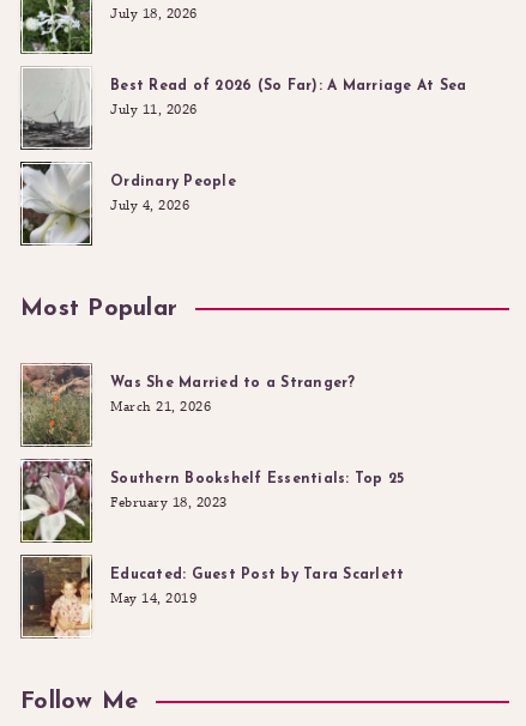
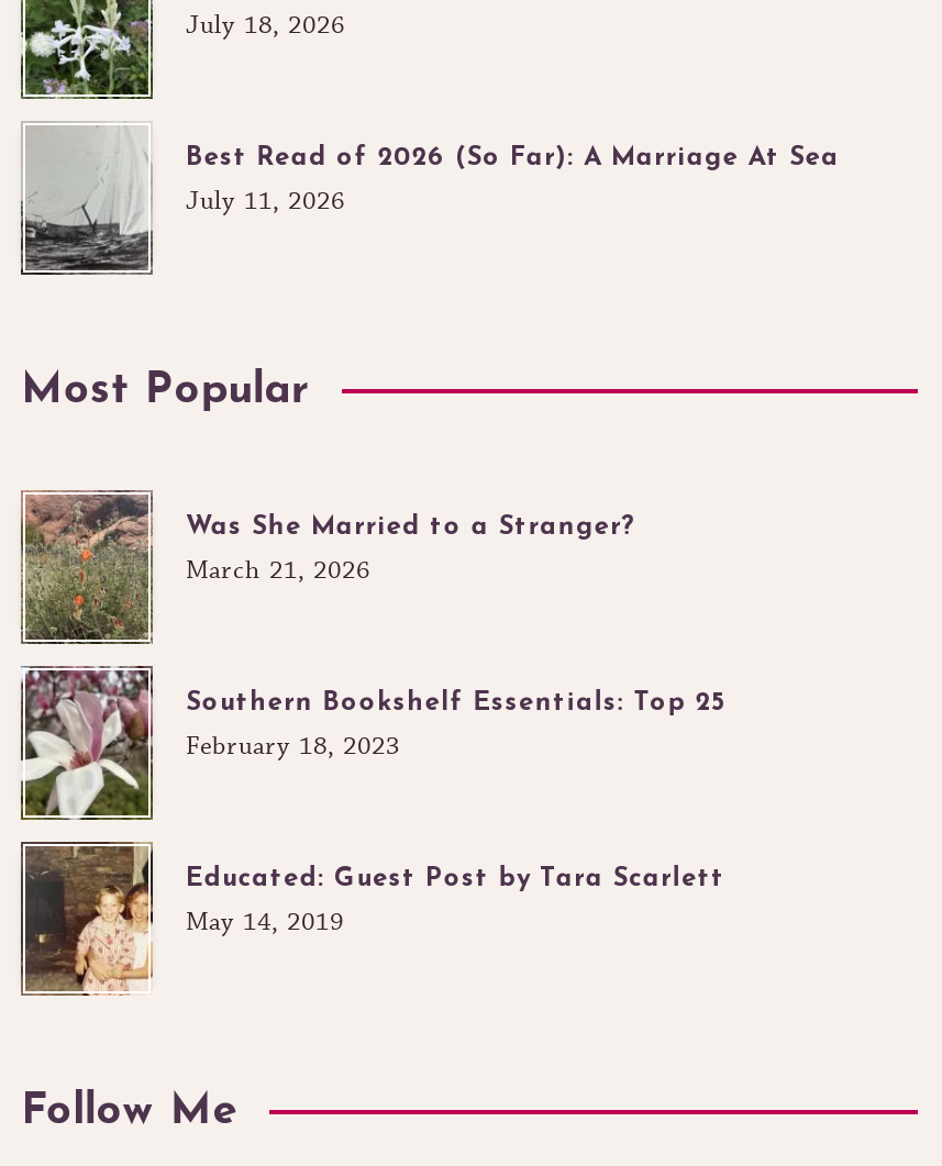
[19,161,236,246] [image] | Ordinary People | July 4, 2026 -> none

